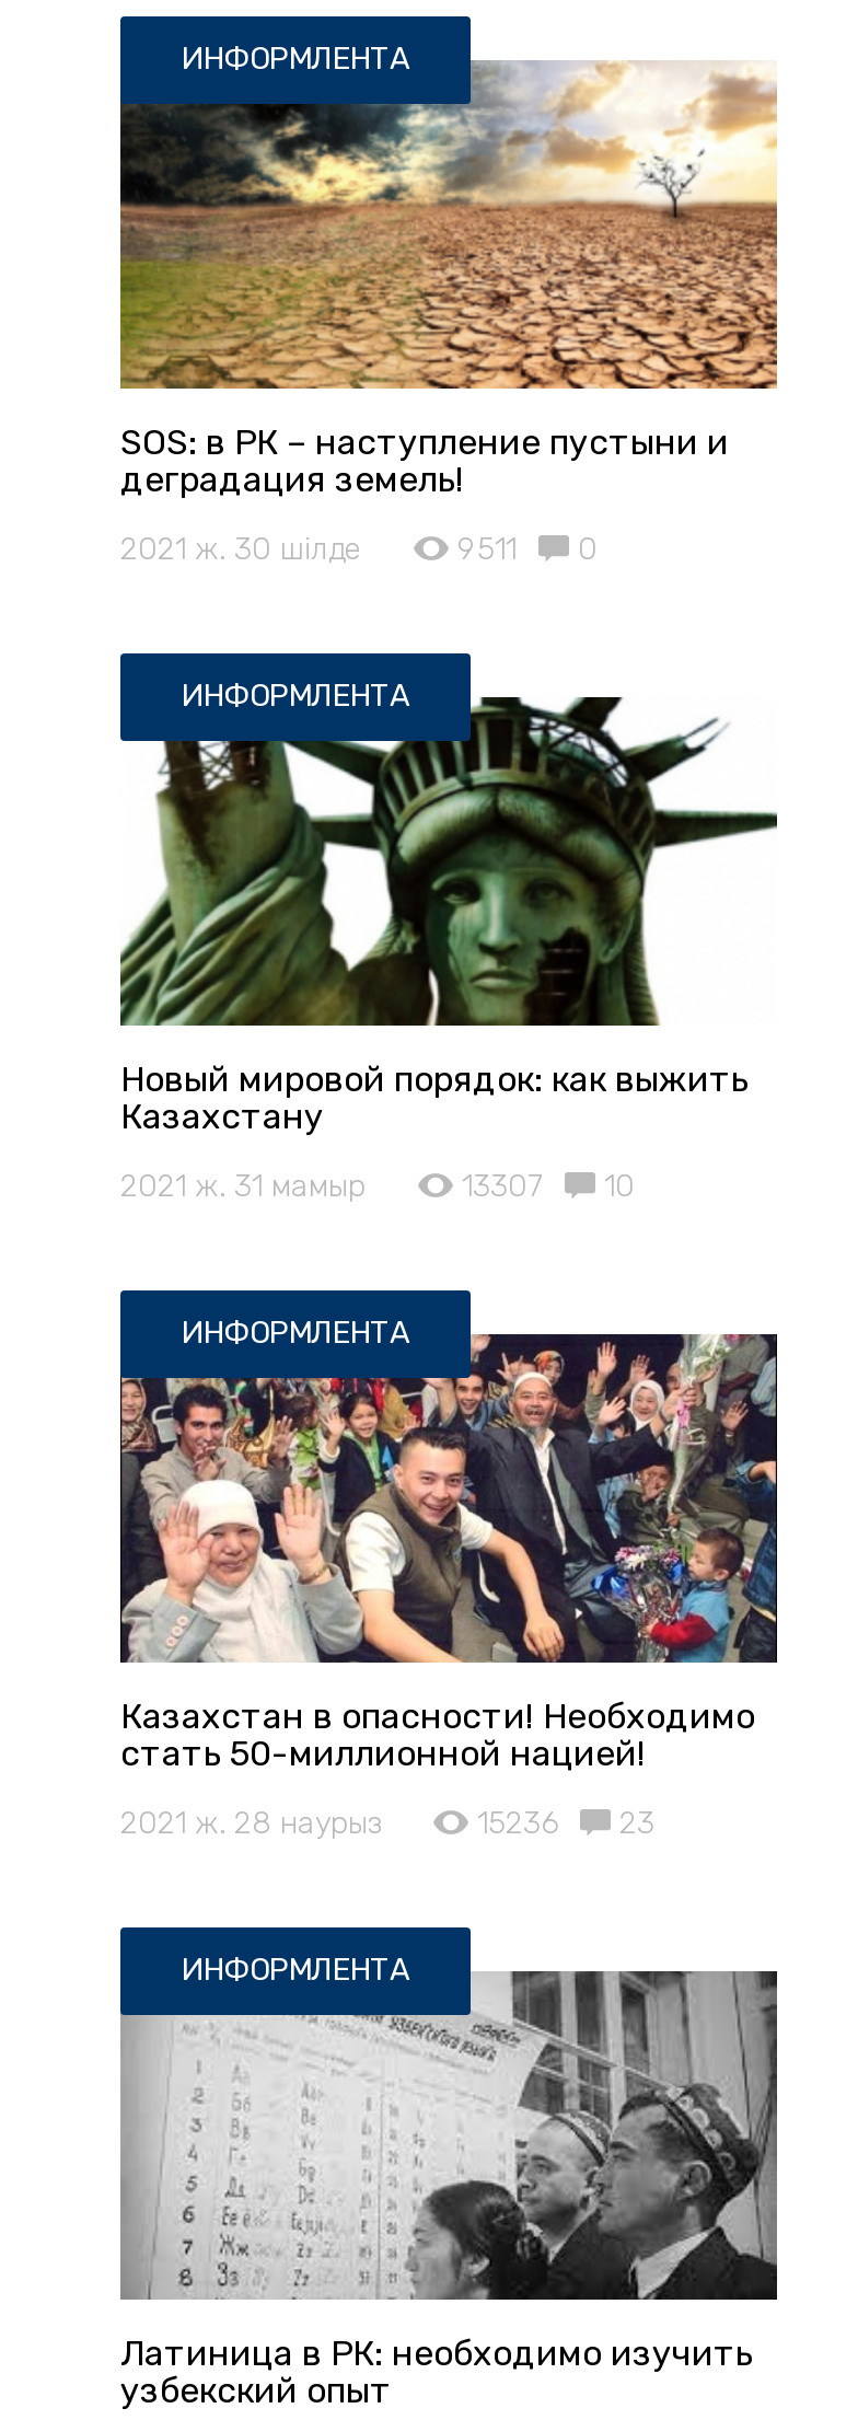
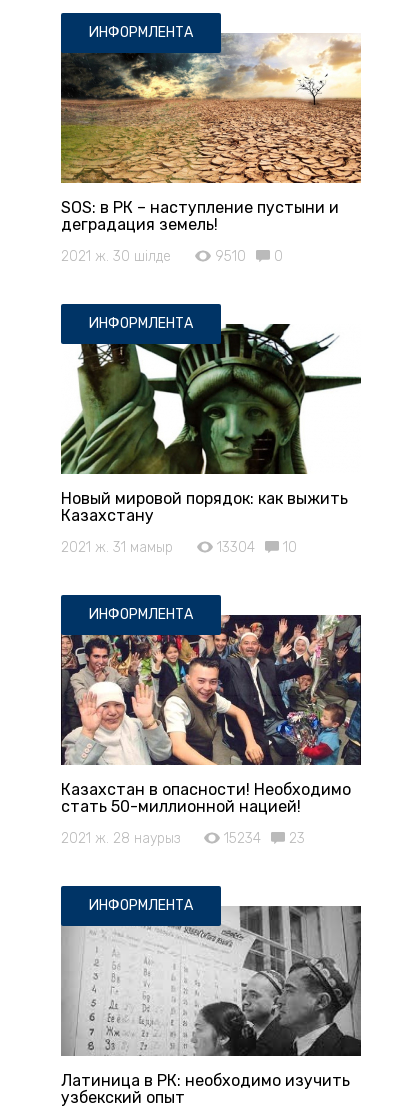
[457,530,598,567] 9511 0 -> [215,247,283,264] 9510 0
[462,1167,635,1204] 13307 10 -> [217,538,297,555] 13304 10
[477,1804,654,1841] 15236 23 -> [224,829,305,846] 15234 23

